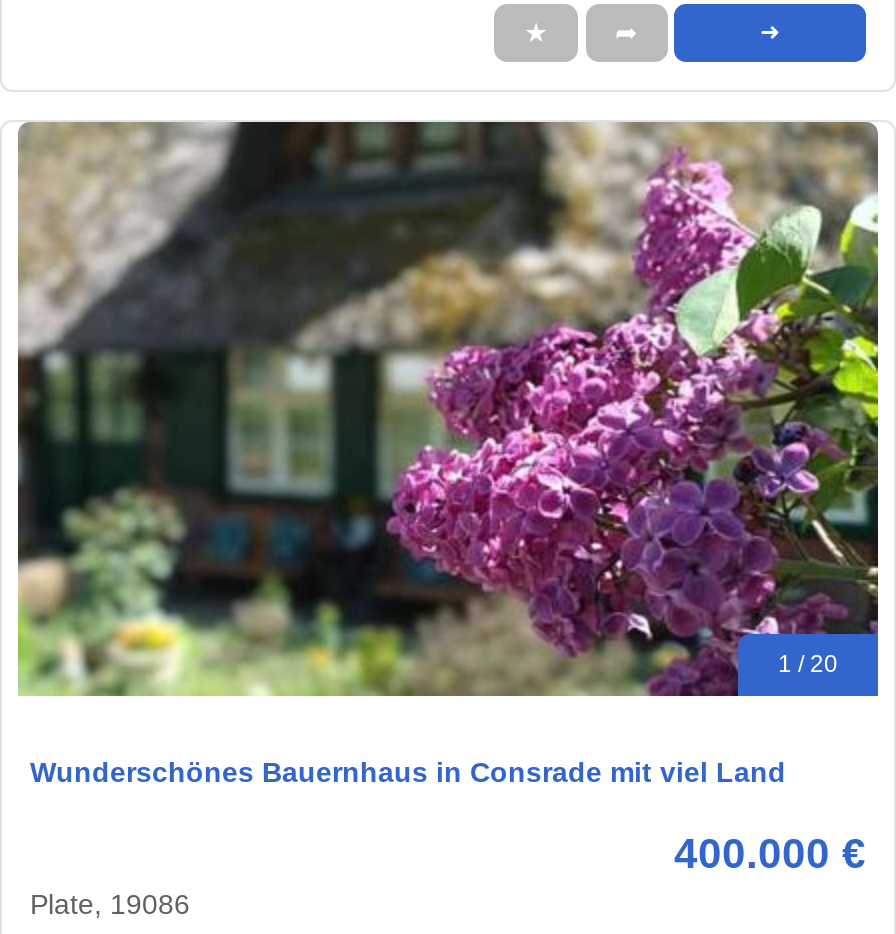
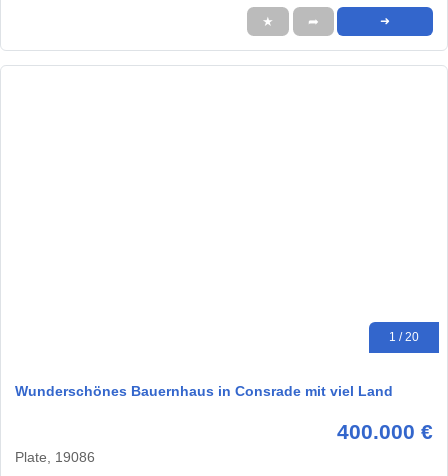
[16,120,880,698] [image] -> none

